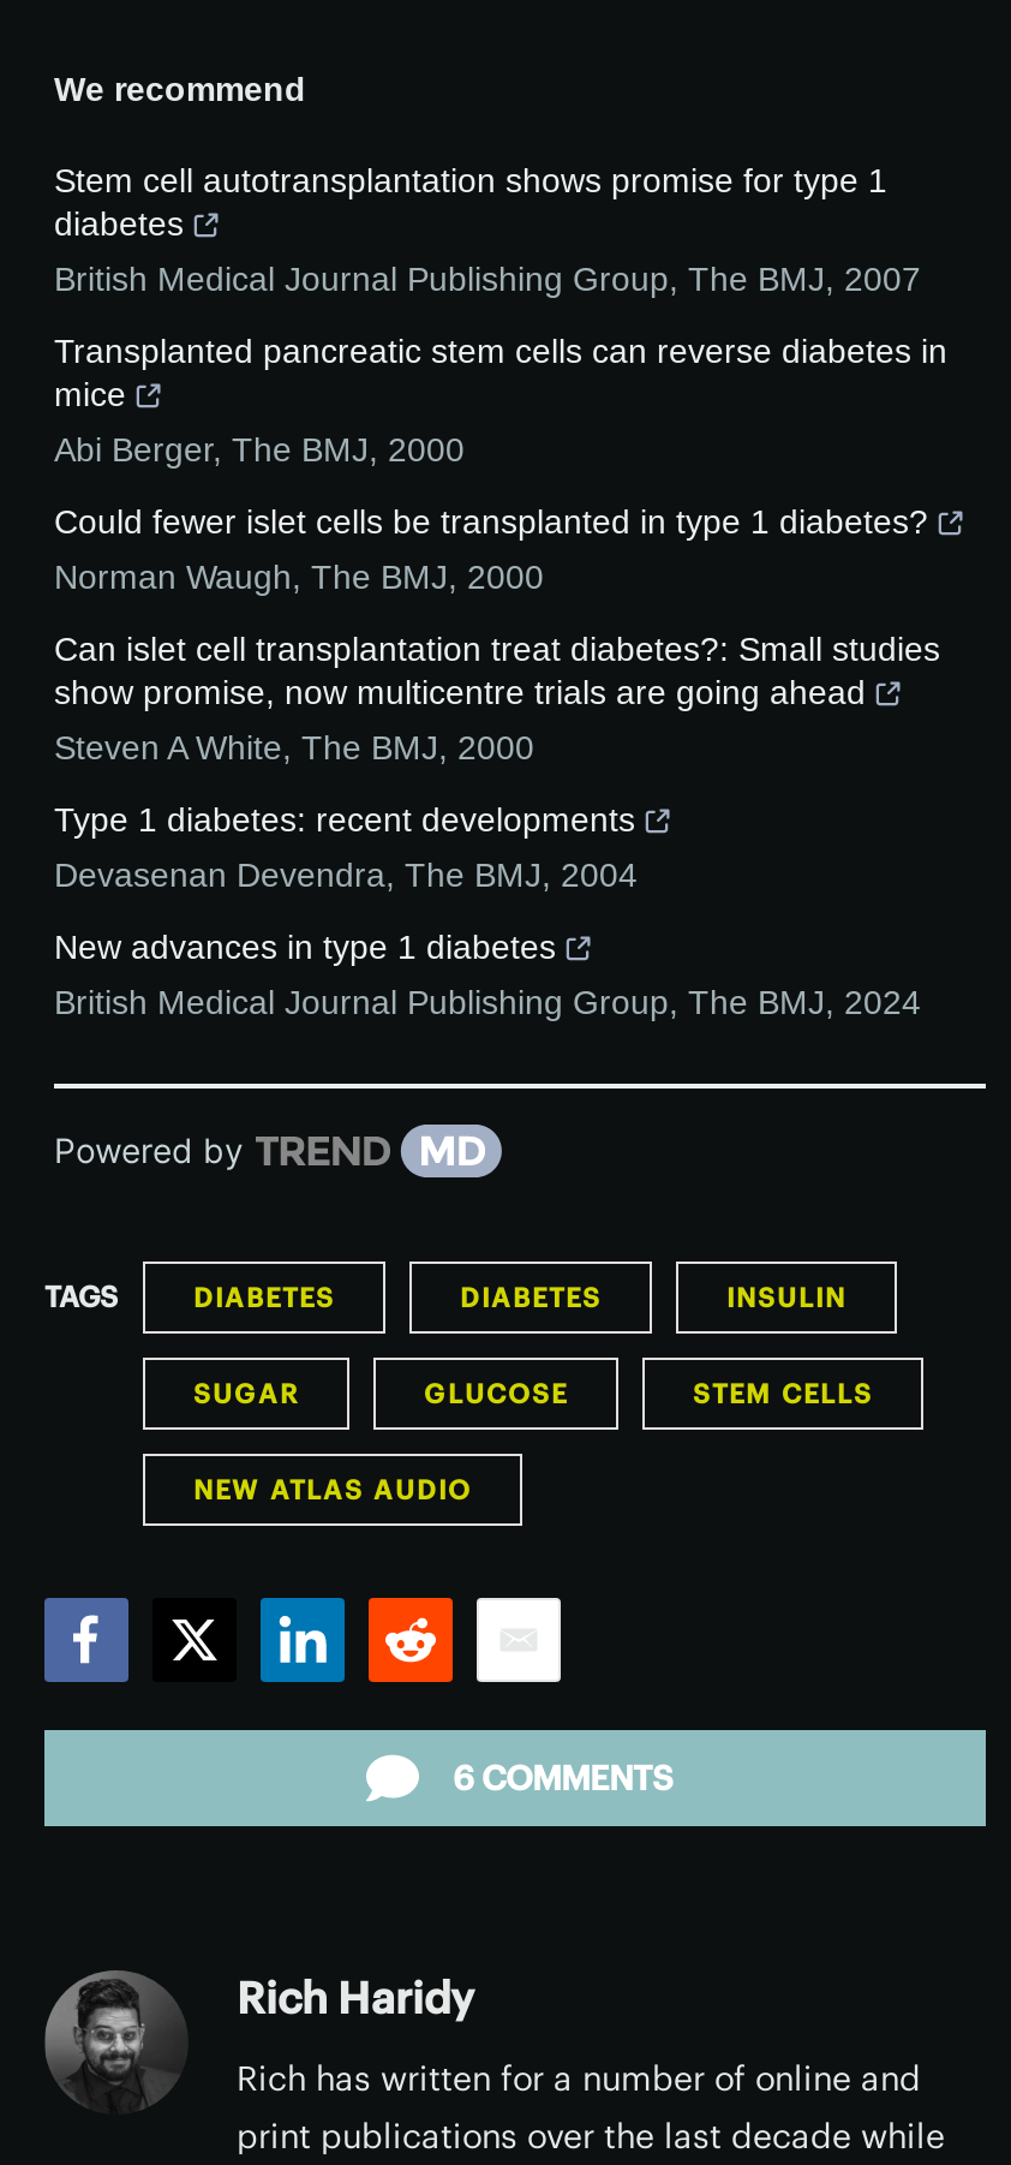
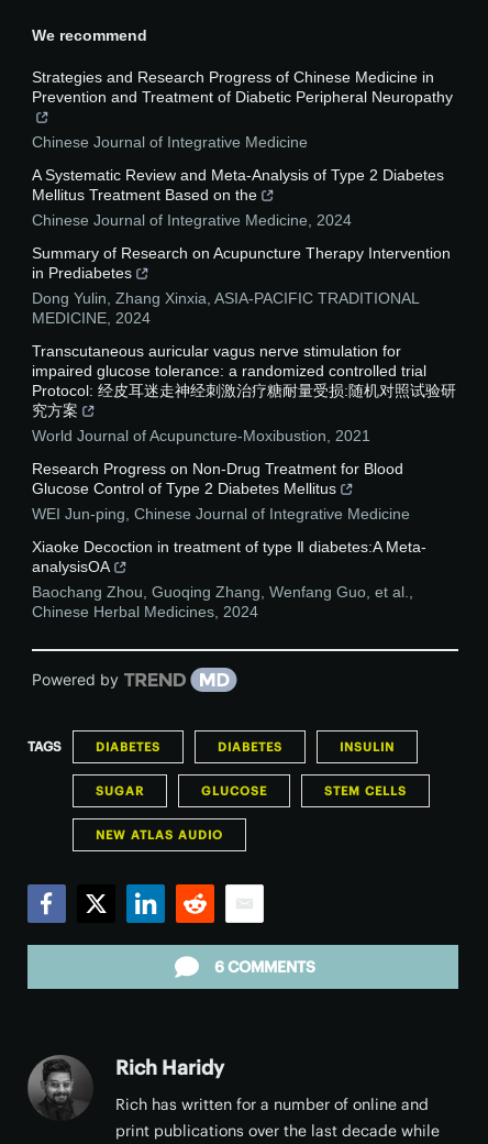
[54,161,947,1021] Stem cell autotransplantation shows promise for type 1 | diabetes | British Medical Journal Publishing Group, The BMJ, 2007 | Transplanted pancreatic stem cells can reverse diabetes in | mice | Abi Berger, The BMJ, 2000 | Could fewer islet cells be transplanted in type 1 diabetes? | Norman Waugh, The BMJ, 2000 | Can islet cell transplantation treat diabetes?: Small studies | show promise, now multicentre trials are going ahead | Steven A White, The BMJ, 2000 | Type 1 diabetes: recent developments | Devasenan Devendra, The BMJ, 2004 | New advances in type 1 diabetes | British Medical Journal Publishing Group, The BMJ, 2024 -> [32,68,456,620] Strategies and Research Progress of Chinese Medicine in | Prevention and Treatment of Diabetic Peripheral Neuropathy | Chinese Journal of Integrative Medicine | A Systematic Review and Meta-Analysis of Type 2 Diabetes | Mellitus Treatment Based on the | Chinese Journal of Integrative Medicine, 2024 | Summary of Research on Acupuncture Therapy Intervention | in Prediabetes | Dong Yulin, Zhang Xinxia, ASIA-PACIFIC TRADITIONAL | MEDICINE, 2024 | Transcutaneous auricular vagus nerve stimulation for | impaired glucose tolerance: a randomized controlled trial | Protocol: 经皮耳迷走神经刺激治疗糖耐量受损:随机对照试验研 | 究方案 | World Journal of Acupuncture-Moxibustion, 2021 | Research Progress on Non-Drug Treatment for Blood | Glucose Control of Type 2 Diabetes Mellitus | WEI Jun-ping, Chinese Journal of Integrative Medicine | Xiaoke Decoction in treatment of type Ⅱ diabetes:A Meta- | analysisOA | Baochang Zhou, Guoqing Zhang, Wenfang Guo, et al., | Chinese Herbal Medicines, 2024

